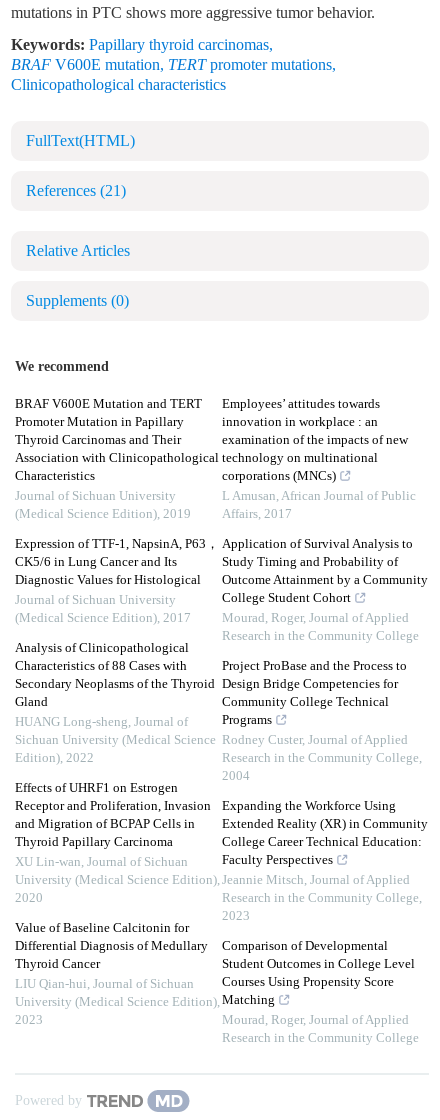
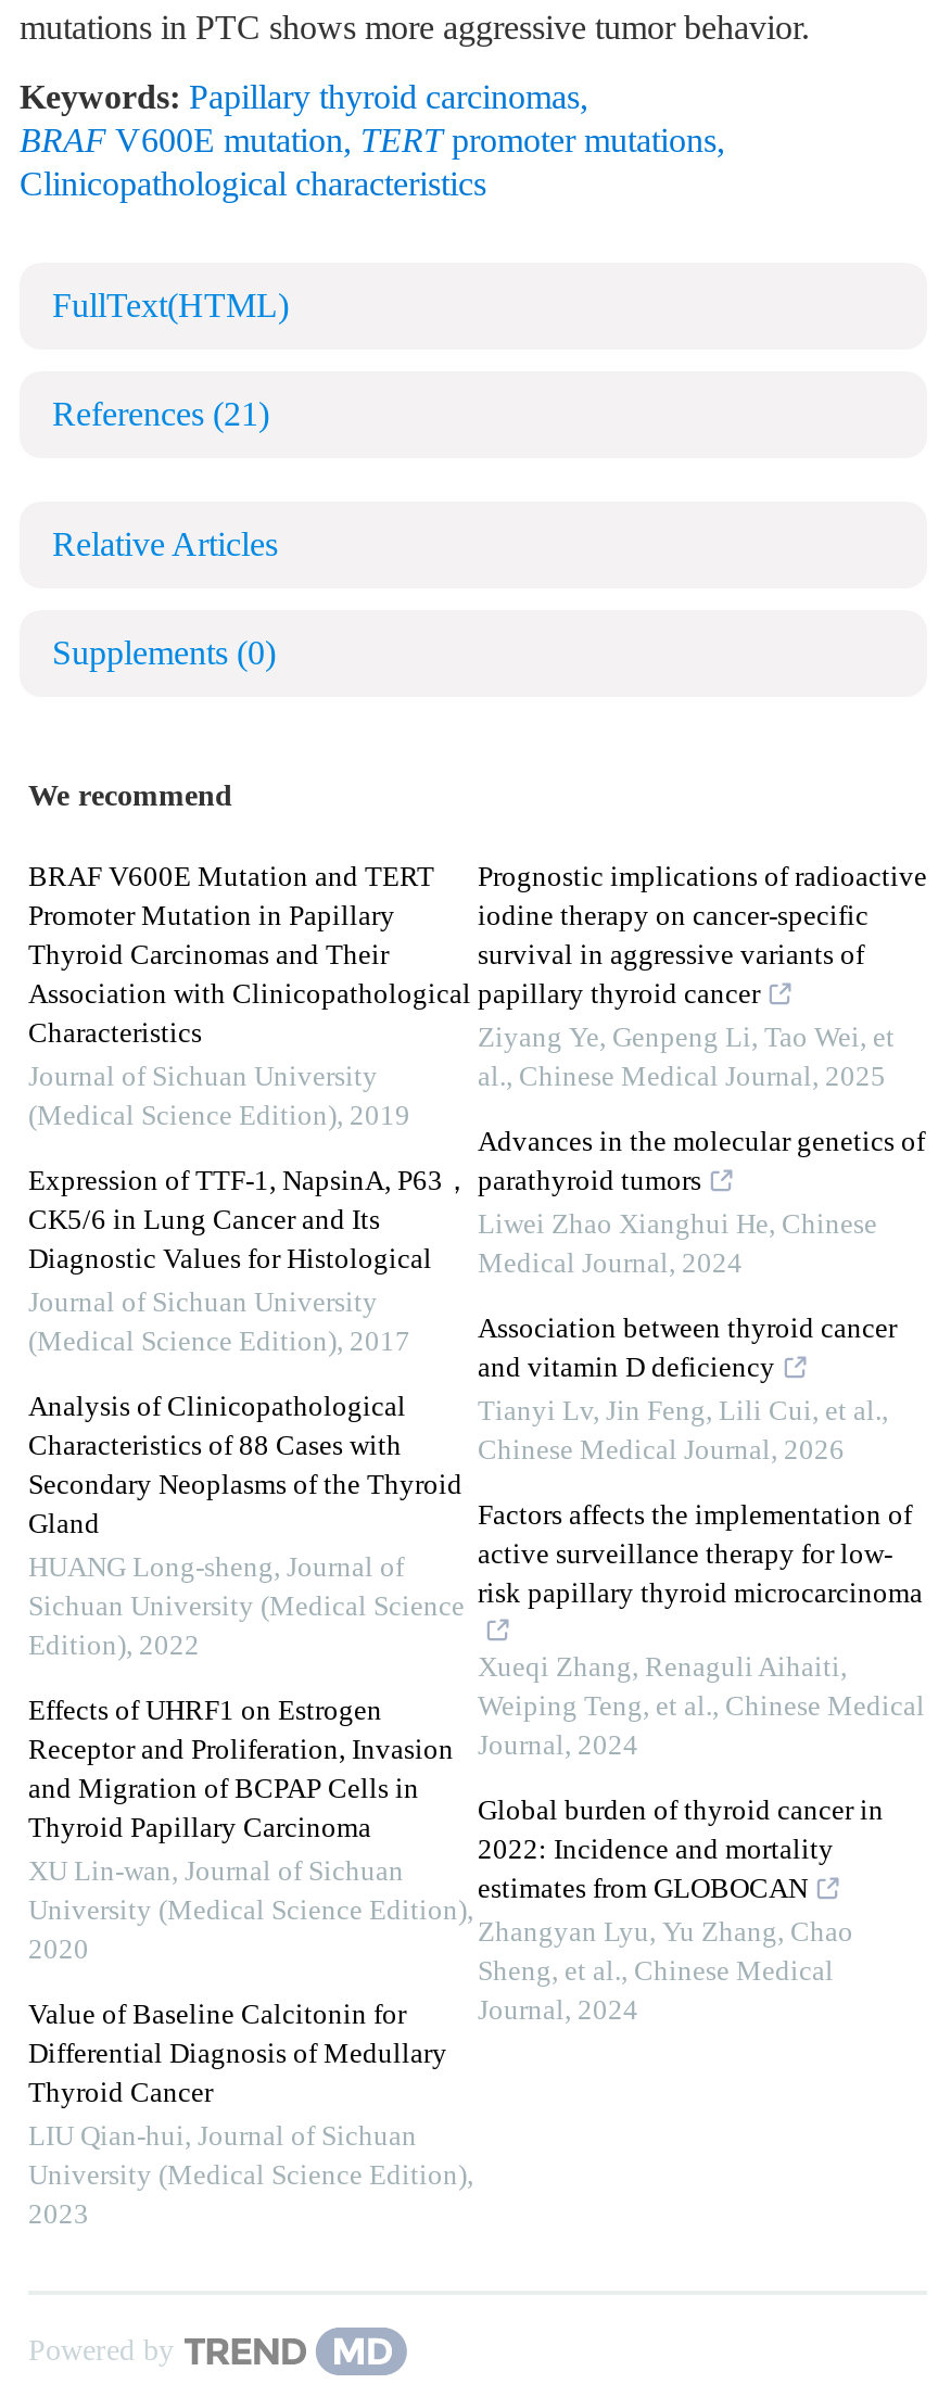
[222,397,428,1046] Employees’ attitudes towards | innovation in workplace : an | examination of the impacts of new | technology on multinational | corporations (MNCs) | L Amusan, African Journal of Public | Affairs, 2017 | Application of Survival Analysis to | Study Timing and Probability of | Outcome Attainment by a Community | College Student Cohort | Mourad, Roger, Journal of Applied | Research in the Community College | Project ProBase and the Process to | Design Bridge Competencies for | Community College Technical | Programs | Rodney Custer, Journal of Applied | Research in the Community College, | 2004 | Expanding the Workforce Using | Extended Reality (XR) in Community | College Career Technical Education: | Faculty Perspectives | Jeannie Mitsch, Journal of Applied | Research in the Community College, | 2023 | Comparison of Developmental | Student Outcomes in College Level | Courses Using Propensity Score | Matching | Mourad, Roger, Journal of Applied | Research in the Community College -> [478,862,927,2028] Prognostic implications of radioactive | iodine therapy on cancer-specific | survival in aggressive variants of | papillary thyroid cancer | Ziyang Ye, Genpeng Li, Tao Wei, et | al., Chinese Medical Journal, 2025 | Advances in the molecular genetics of | parathyroid tumors | Liwei Zhao Xianghui He, Chinese | Medical Journal, 2024 | Association between thyroid cancer | and vitamin D deficiency | Tianyi Lv, Jin Feng, Lili Cui, et al., | Chinese Medical Journal, 2026 | Factors affects the implementation of | active surveillance therapy for low- | risk papillary thyroid microcarcinoma | Xueqi Zhang, Renaguli Aihaiti, | Weiping Teng, et al., Chinese Medical | Journal, 2024 | Global burden of thyroid cancer in | 2022: Incidence and mortality | estimates from GLOBOCAN | Zhangyan Lyu, Yu Zhang, Chao | Sheng, et al., Chinese Medical | Journal, 2024

